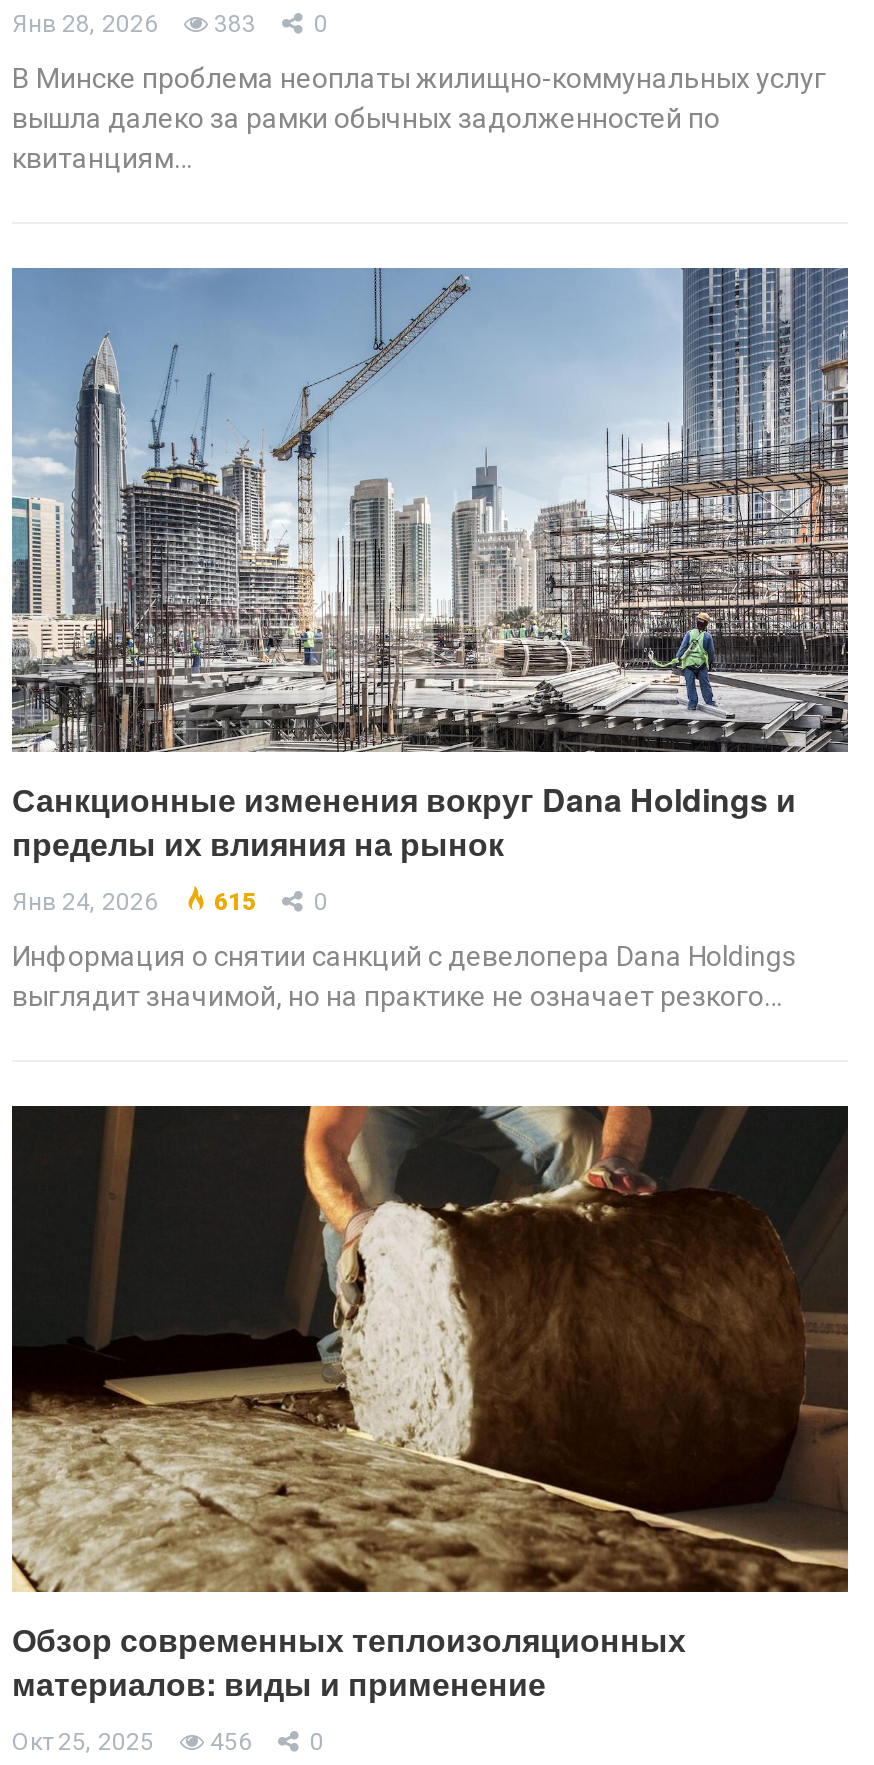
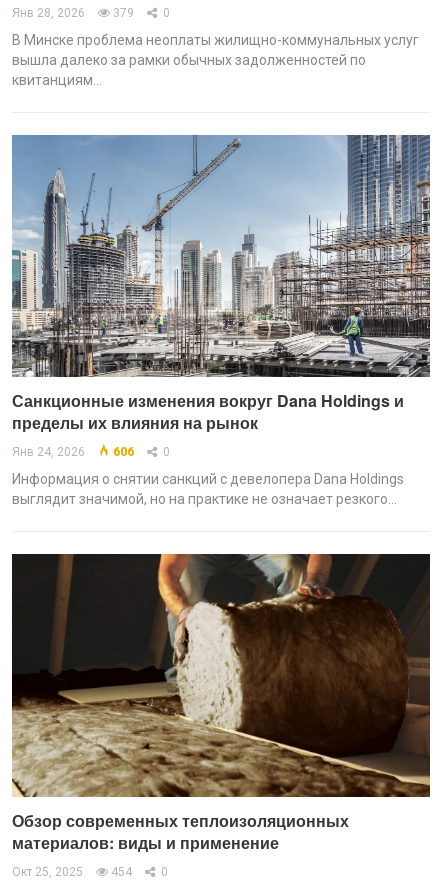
[12,10,328,38] Янв 28, 2026 383 0 -> [12,6,170,20] Янв 28, 2026 379 0
[12,889,328,917] Янв 24, 2026 615 0 -> [12,445,170,459] Янв 24, 2026 606 0
[12,1727,324,1755] Окт 25, 2025 456 0 -> [12,865,168,879] Окт 25, 2025 454 0

